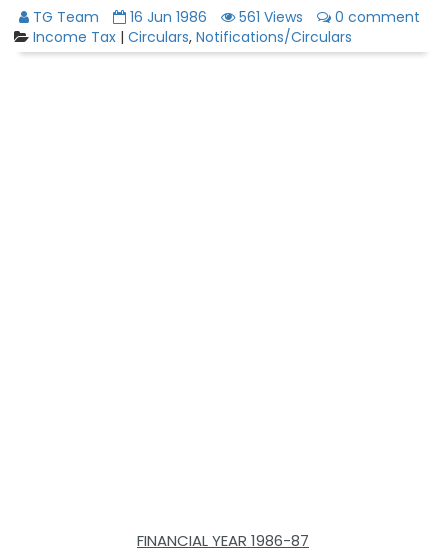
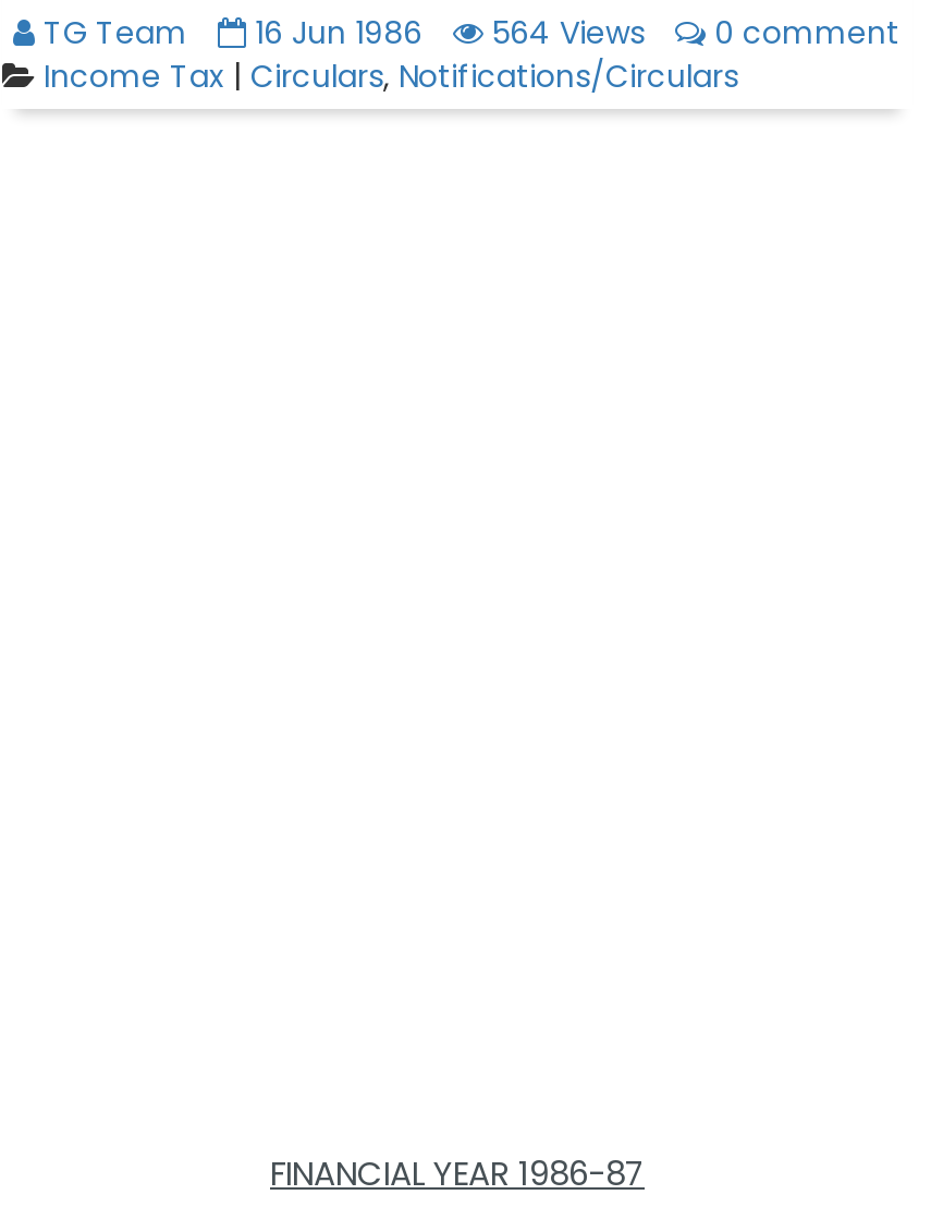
[29,7,420,27] TG Team 16 Jun 1986 561 Views 0 comment -> [35,11,899,54] TG Team 16 Jun 1986 564 Views 0 comment

